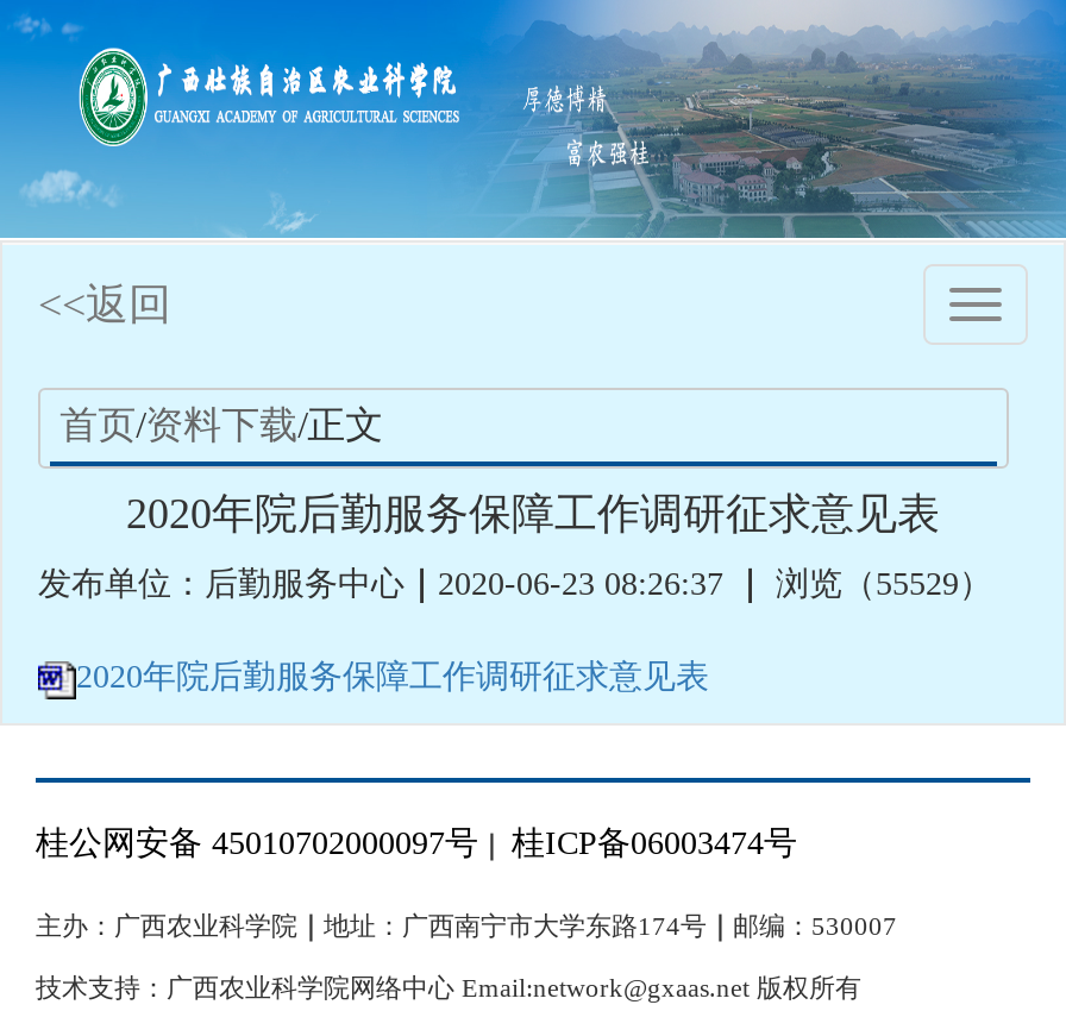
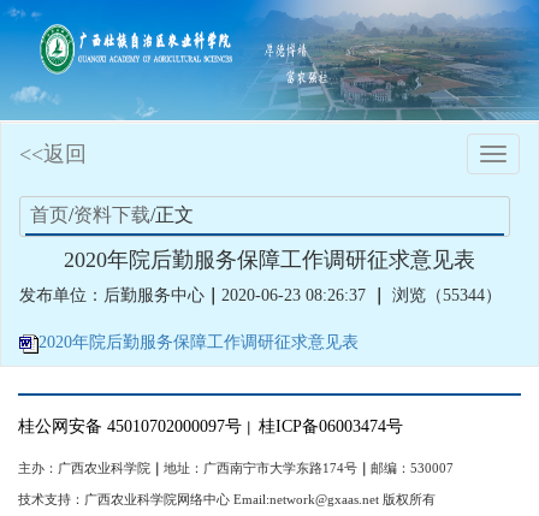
[38,566,992,602] 发布单位：后勤服务中心｜2020-06-23 08:26:37｜浏览（55529） -> [19,286,502,304] 发布单位：后勤服务中心｜2020-06-23 08:26:37｜浏览（55344）

